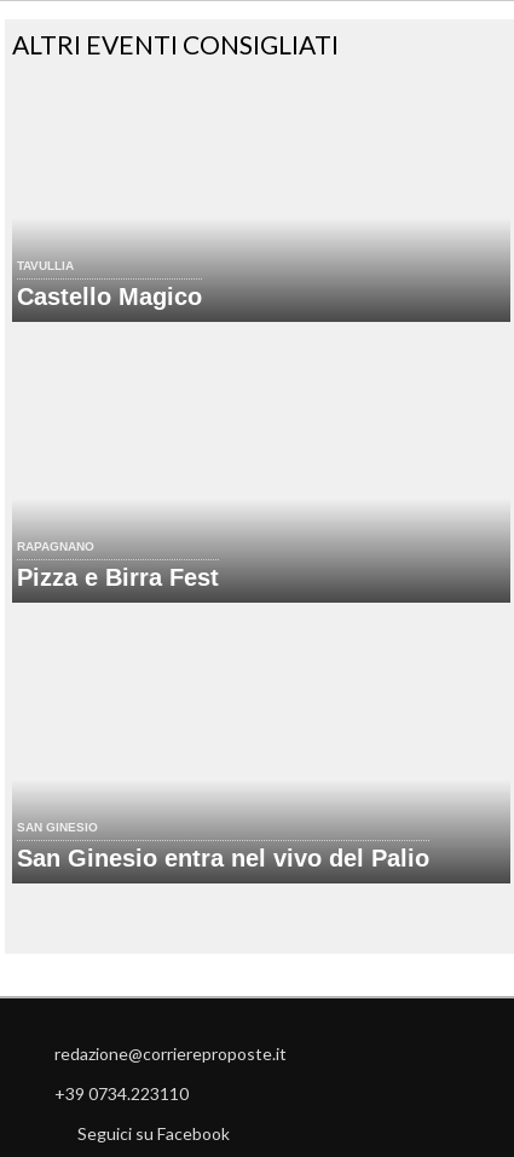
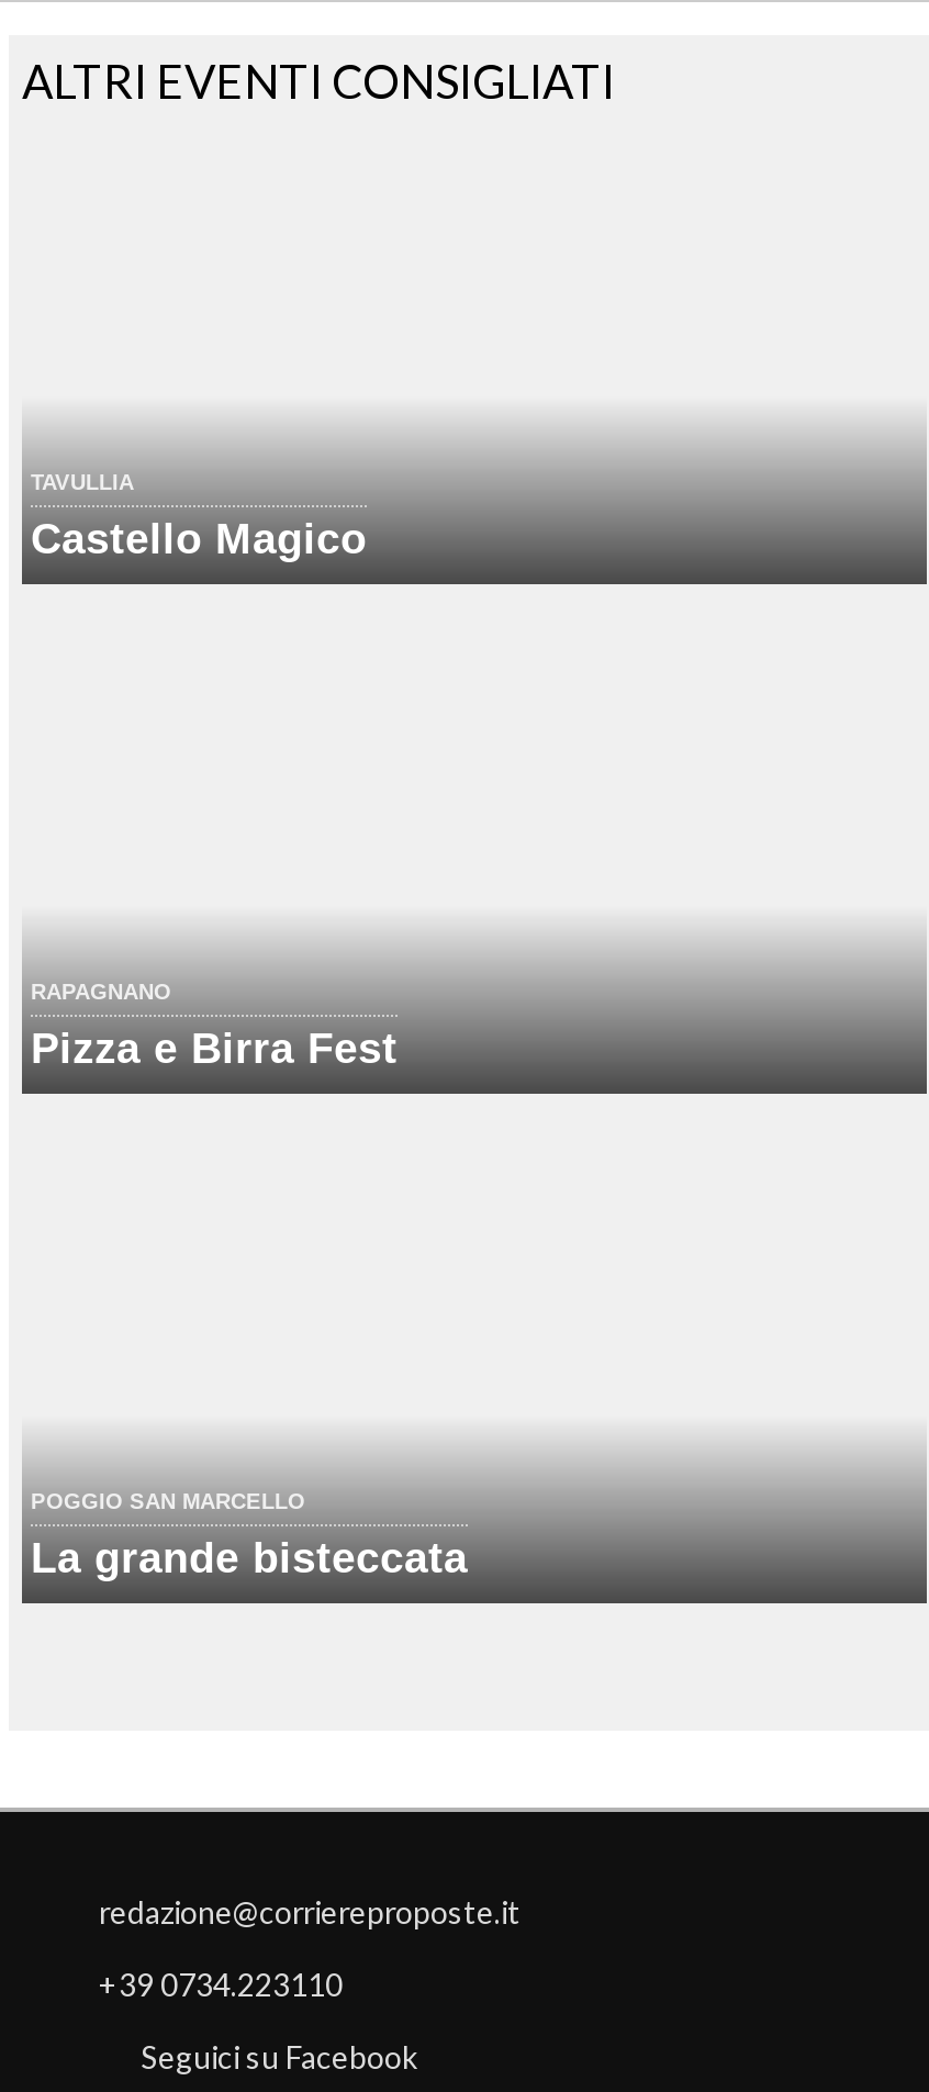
[17,821,429,872] SAN GINESIO | San Ginesio entra nel vivo del Palio -> [31,1490,468,1582] POGGIO SAN MARCELLO | La grande bisteccata

